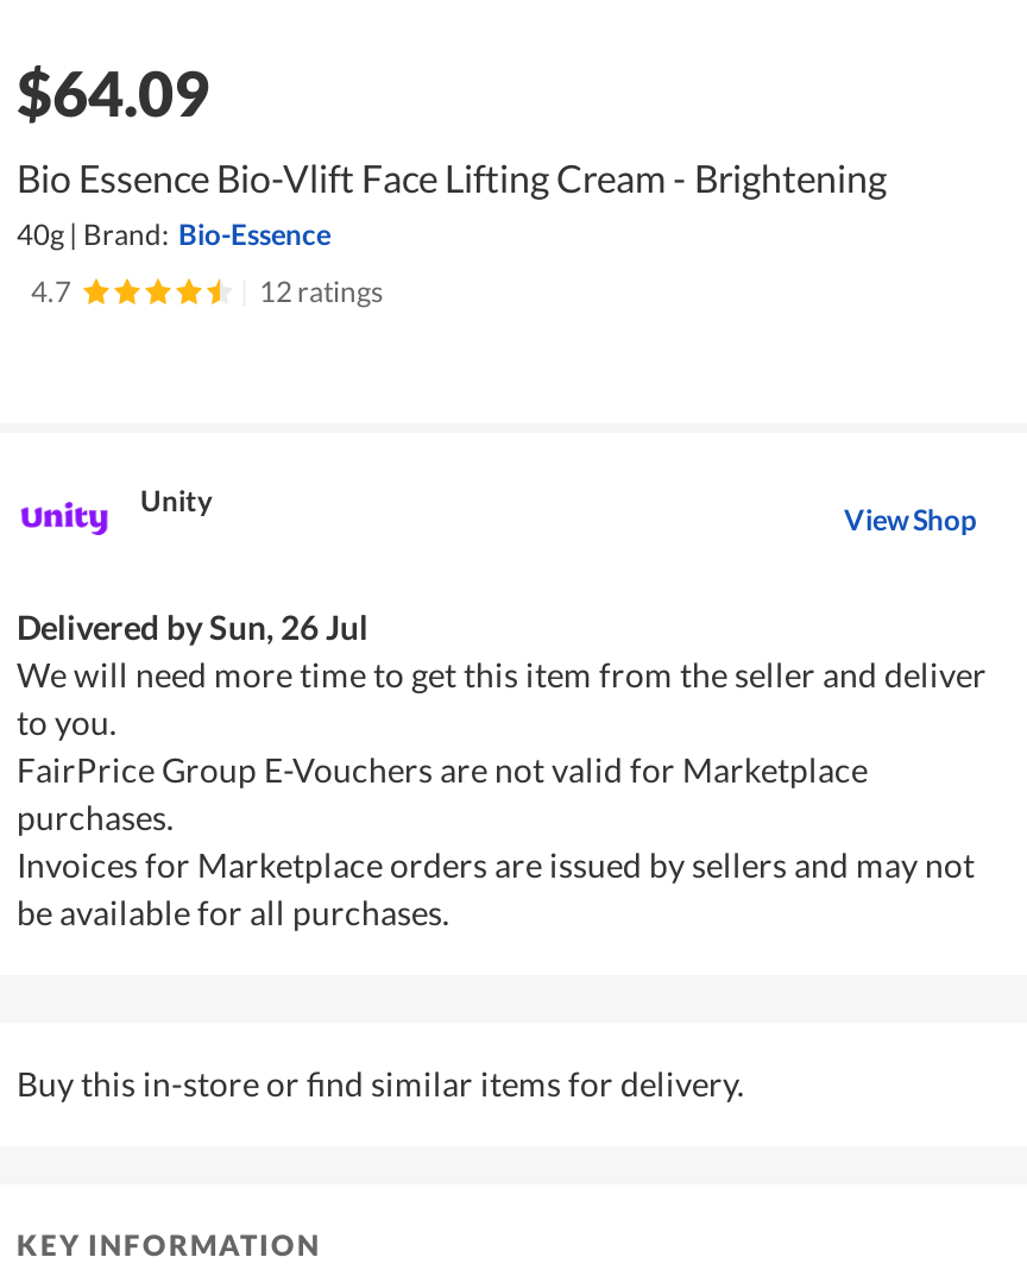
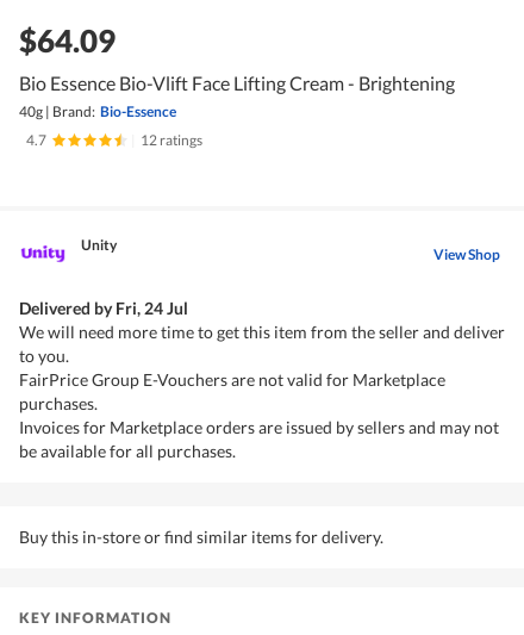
[17,607,368,648] Delivered by Sun, 26 Jul -> [19,298,188,319] Delivered by Fri, 24 Jul

